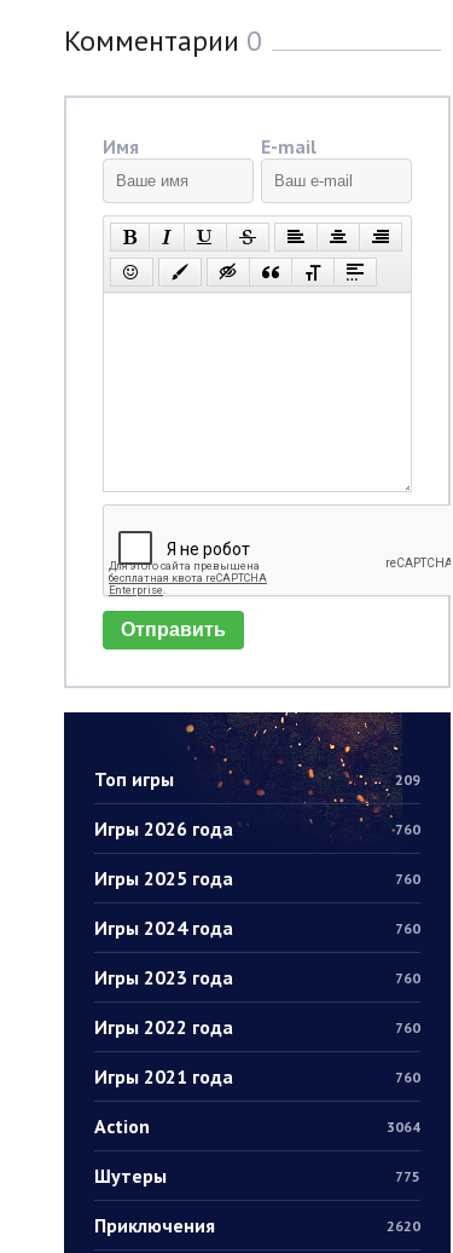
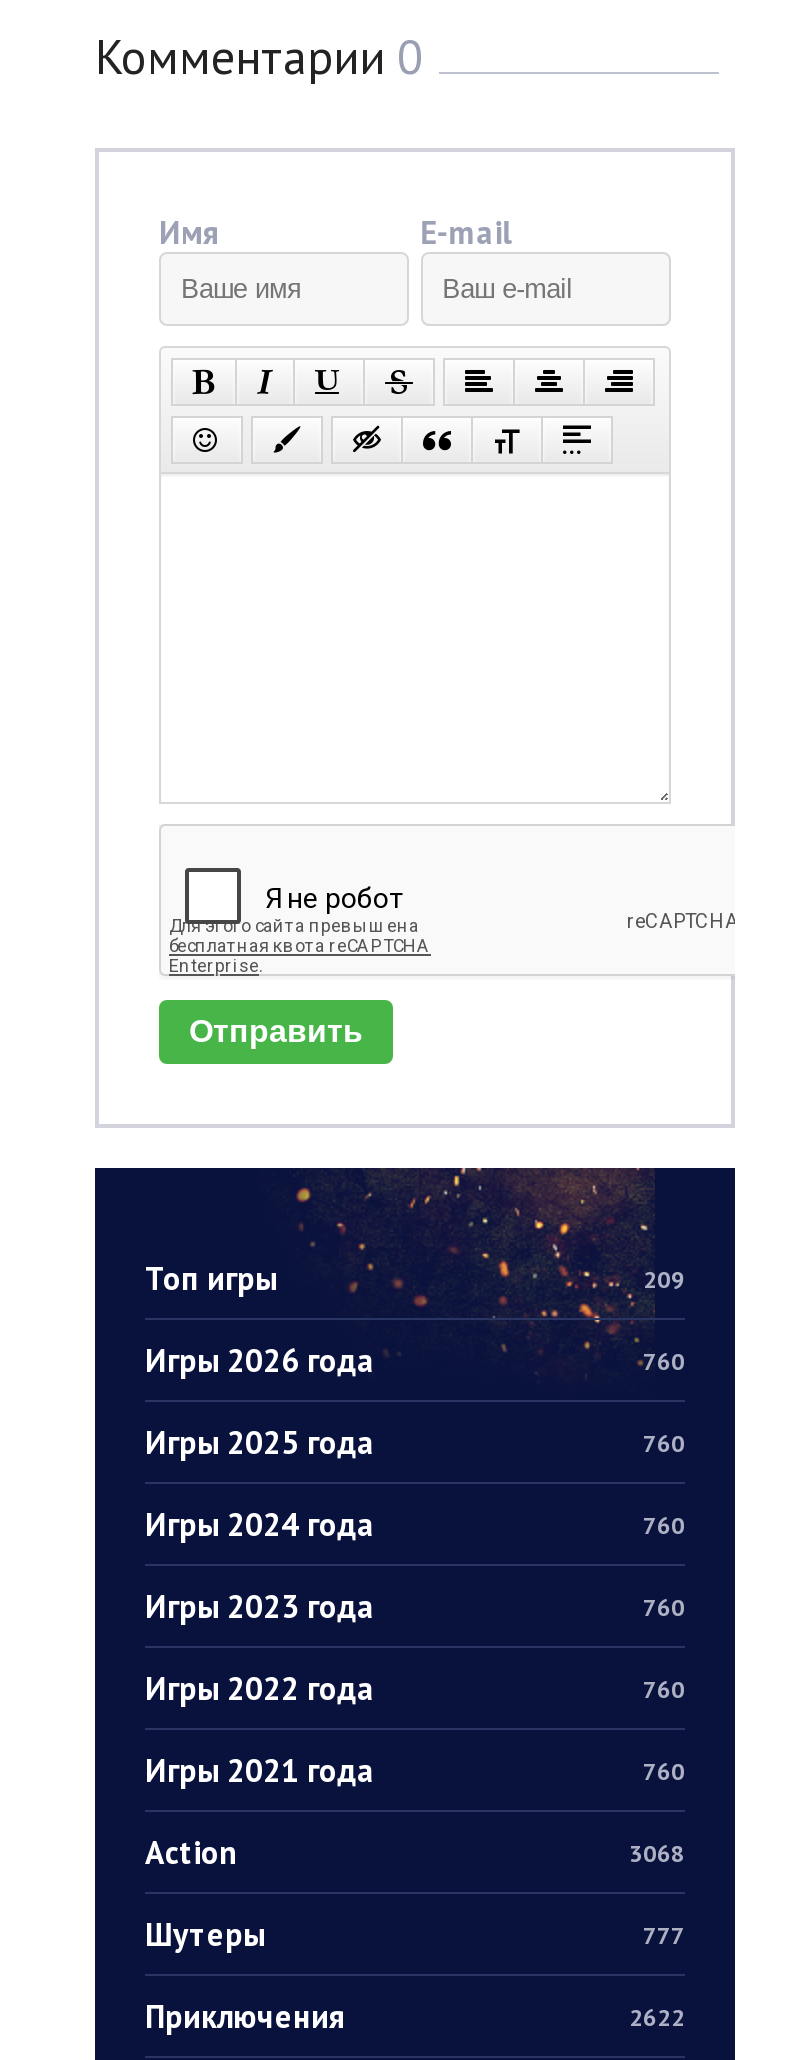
[387,1117,420,1135] 3064 -> [629,1837,685,1867] 3068
[395,1167,420,1185] 775 -> [643,1919,685,1949] 777
[387,1216,420,1234] 2620 -> [629,2001,685,2031] 2622

